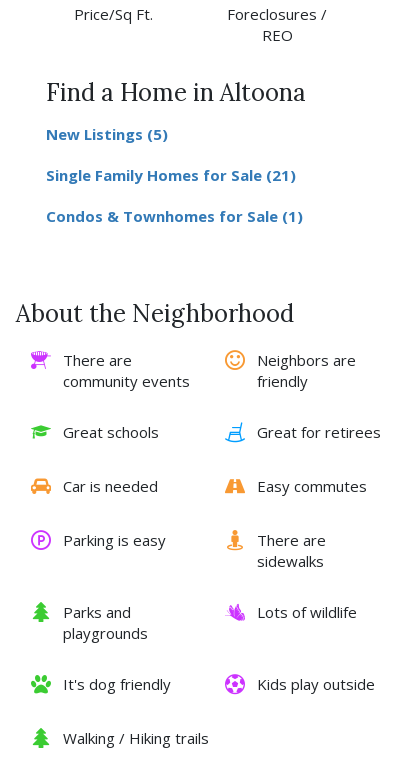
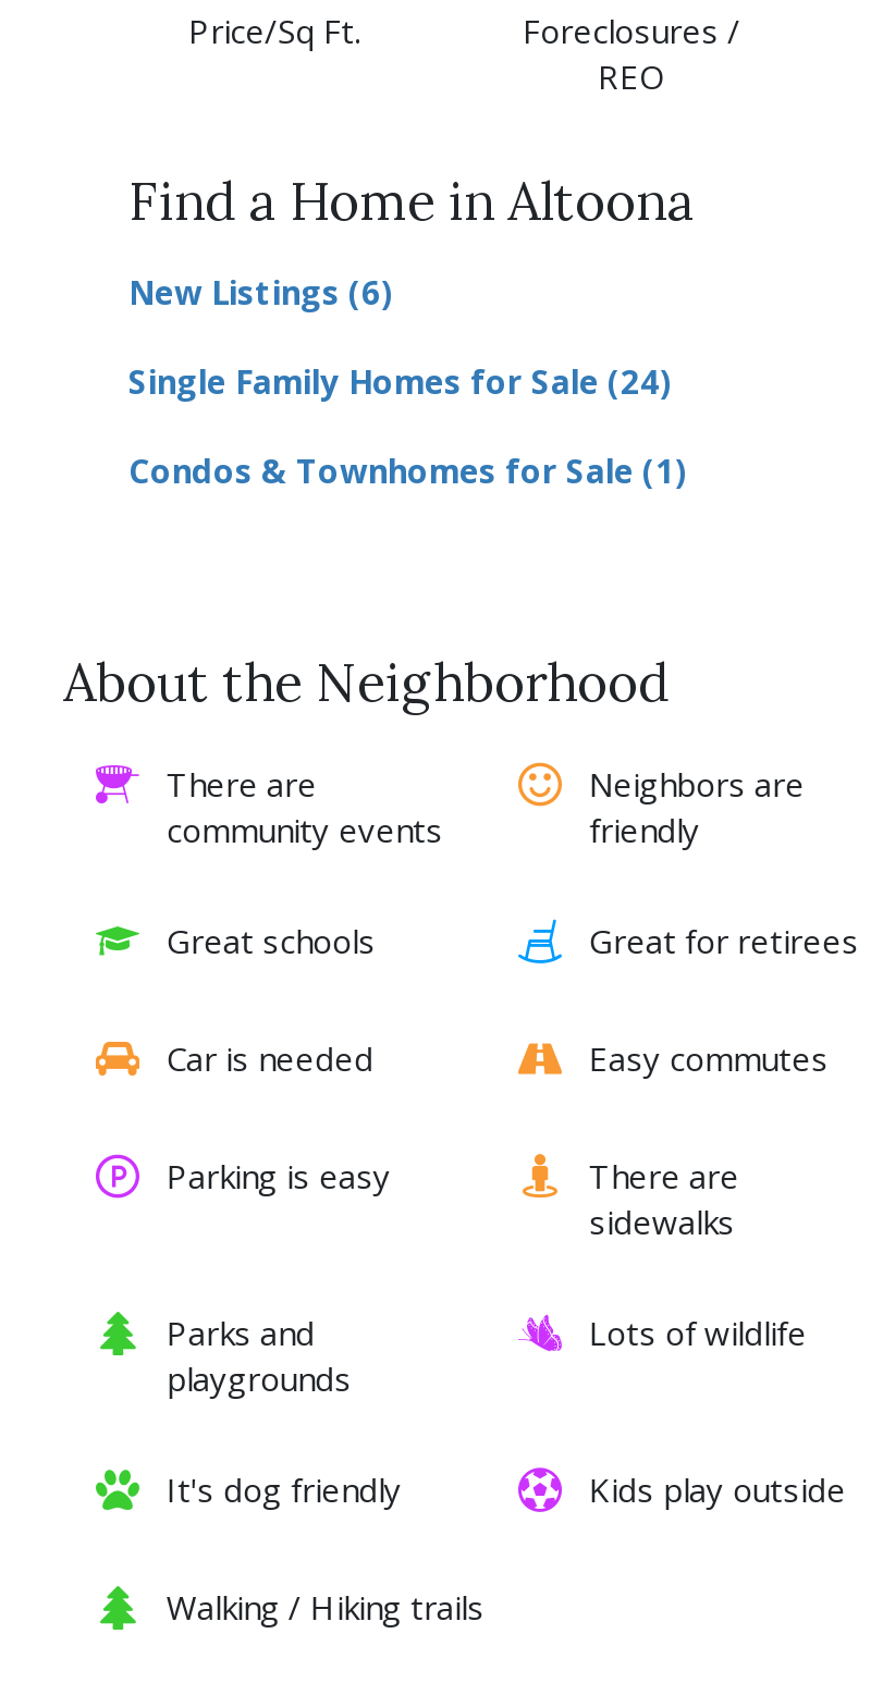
[46,124,168,144] New Listings (5) -> [128,270,394,314] New Listings (6)
[46,165,296,185] Single Family Homes for Sale (21) -> [128,359,673,403] Single Family Homes for Sale (24)

